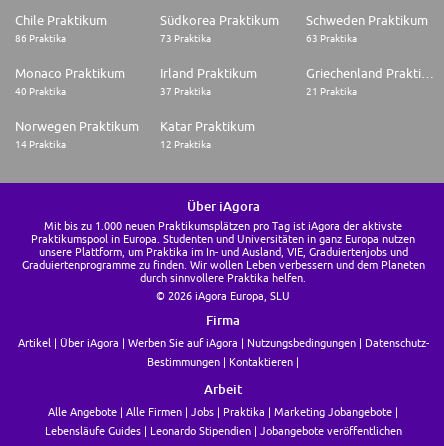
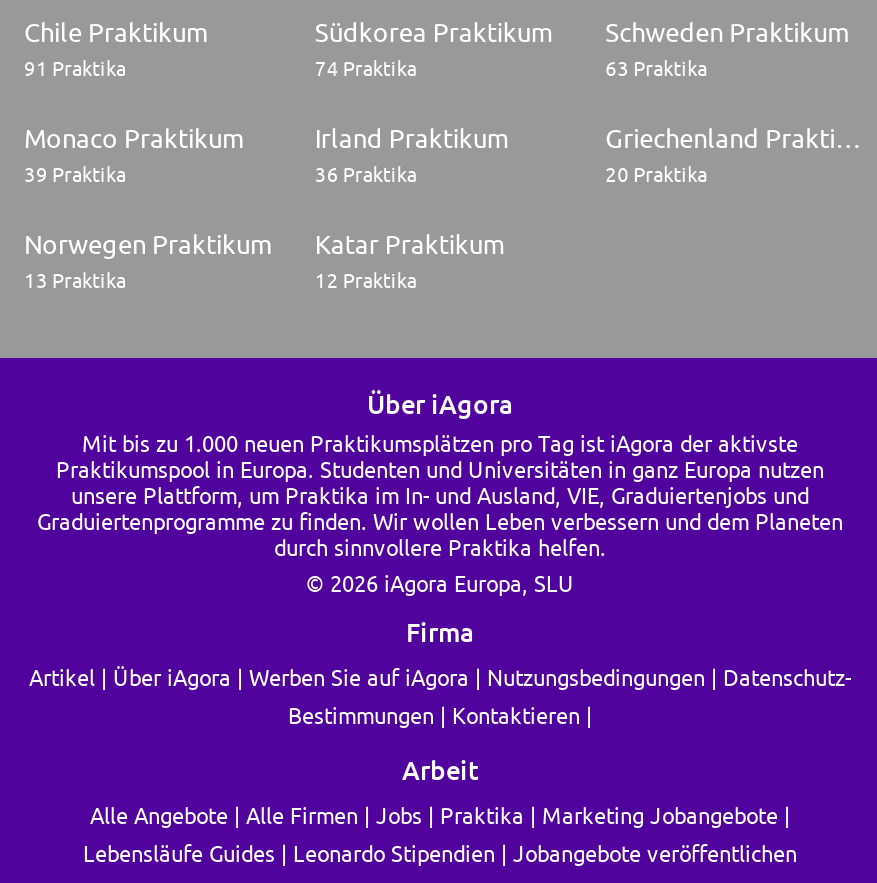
[15,32,66,44] 86 Praktika -> [24,56,126,80] 91 Praktika
[160,32,211,44] 73 Praktika -> [315,56,417,80] 74 Praktika
[15,85,66,97] 40 Praktika -> [24,162,126,186] 39 Praktika
[160,85,211,97] 37 Praktika -> [315,162,417,186] 36 Praktika
[306,85,357,97] 21 Praktika -> [605,162,707,186] 20 Praktika
[15,138,66,150] 14 Praktika -> [24,268,126,292] 13 Praktika

